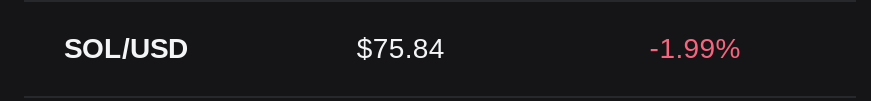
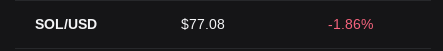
[357,32,445,64] $75.84 -> [181,16,225,32] $77.08
[650,32,740,64] -1.99% -> [328,16,373,32] -1.86%

